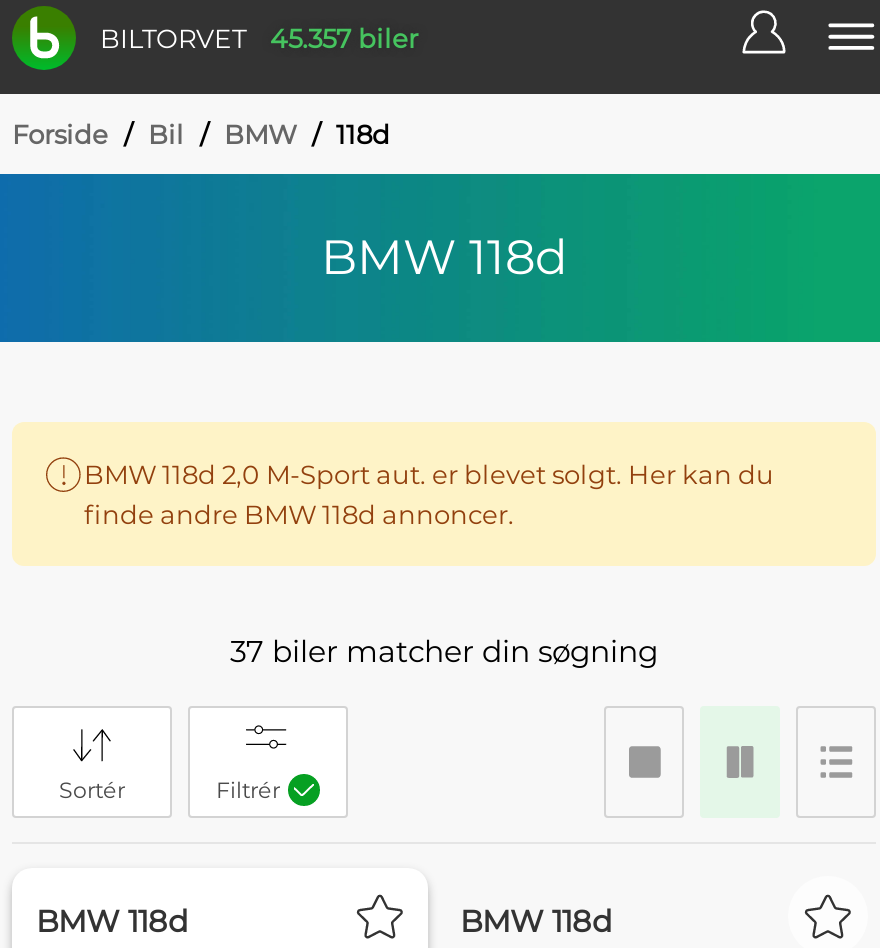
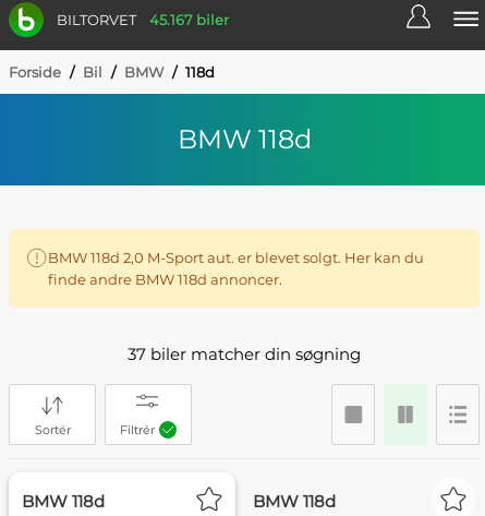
[100,21,418,54] BILTORVET 45.357 biler -> [57,10,229,28] BILTORVET 45.167 biler

